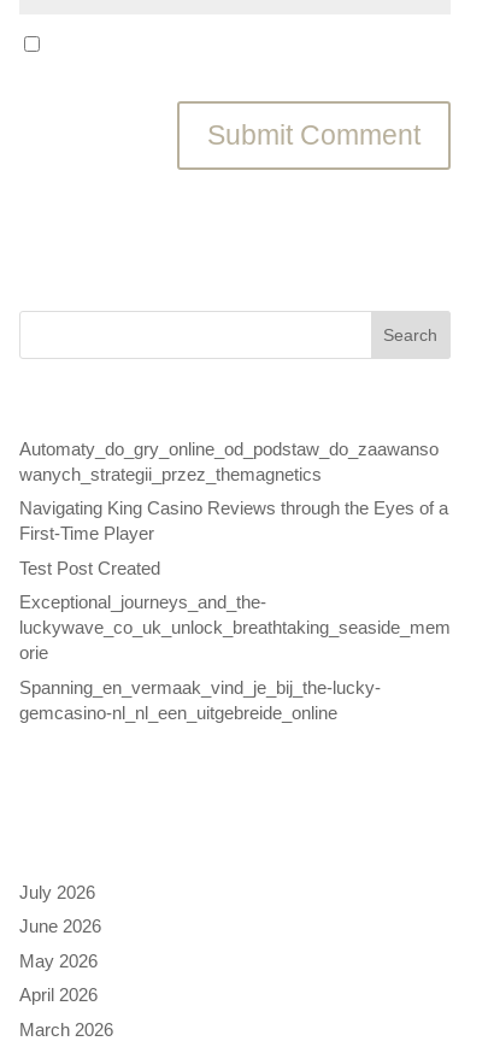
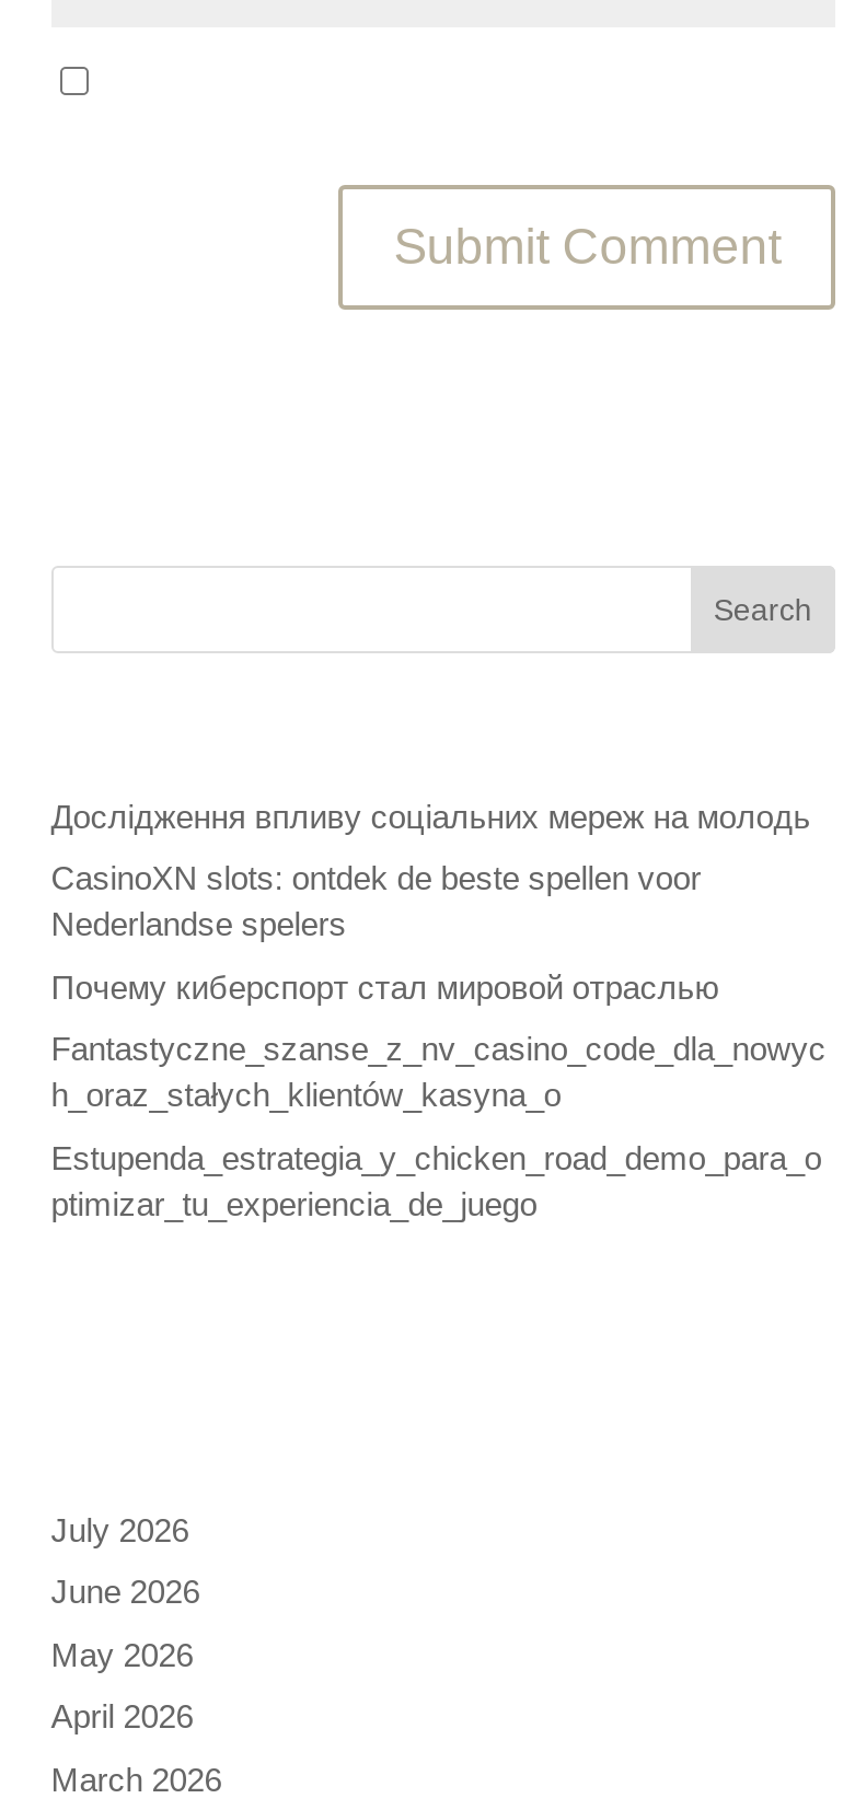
[19,438,438,484] Automaty_do_gry_online_od_podstaw_do_zaawanso | wanych_strategii_przez_themagnetics -> [51,797,811,835] Дослідження впливу соціальних мереж на молодь
[19,498,448,544] Navigating King Casino Reviews through the Eyes of a | First-Time Player -> [51,860,701,943] CasinoXN slots: ontdek de beste spellen voor | Nederlandse spelers
[19,558,160,578] Test Post Created -> [51,968,719,1005] Почему киберспорт стал мировой отраслью
[19,592,450,663] Exceptional_journeys_and_the- | luckywave_co_uk_unlock_breathtaking_seaside_mem | orie -> [51,1030,826,1114] Fantastyczne_szanse_z_nv_casino_code_dla_nowyc | h_oraz_stałych_klientów_kasyna_o
[19,677,381,723] Spanning_en_vermaak_vind_je_bij_the-lucky- | gemcasino-nl_nl_een_uitgebreide_online -> [51,1139,822,1222] Estupenda_estrategia_y_chicken_road_demo_para_o | ptimizar_tu_experiencia_de_juego

